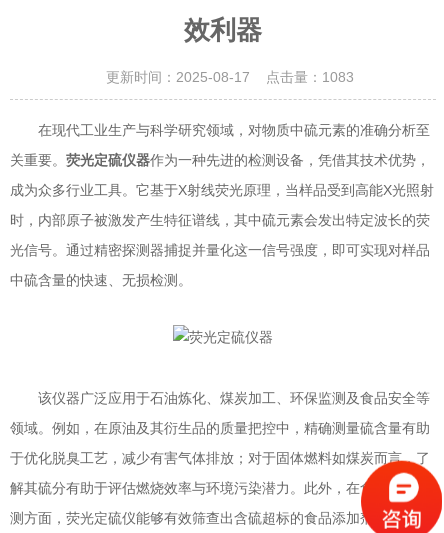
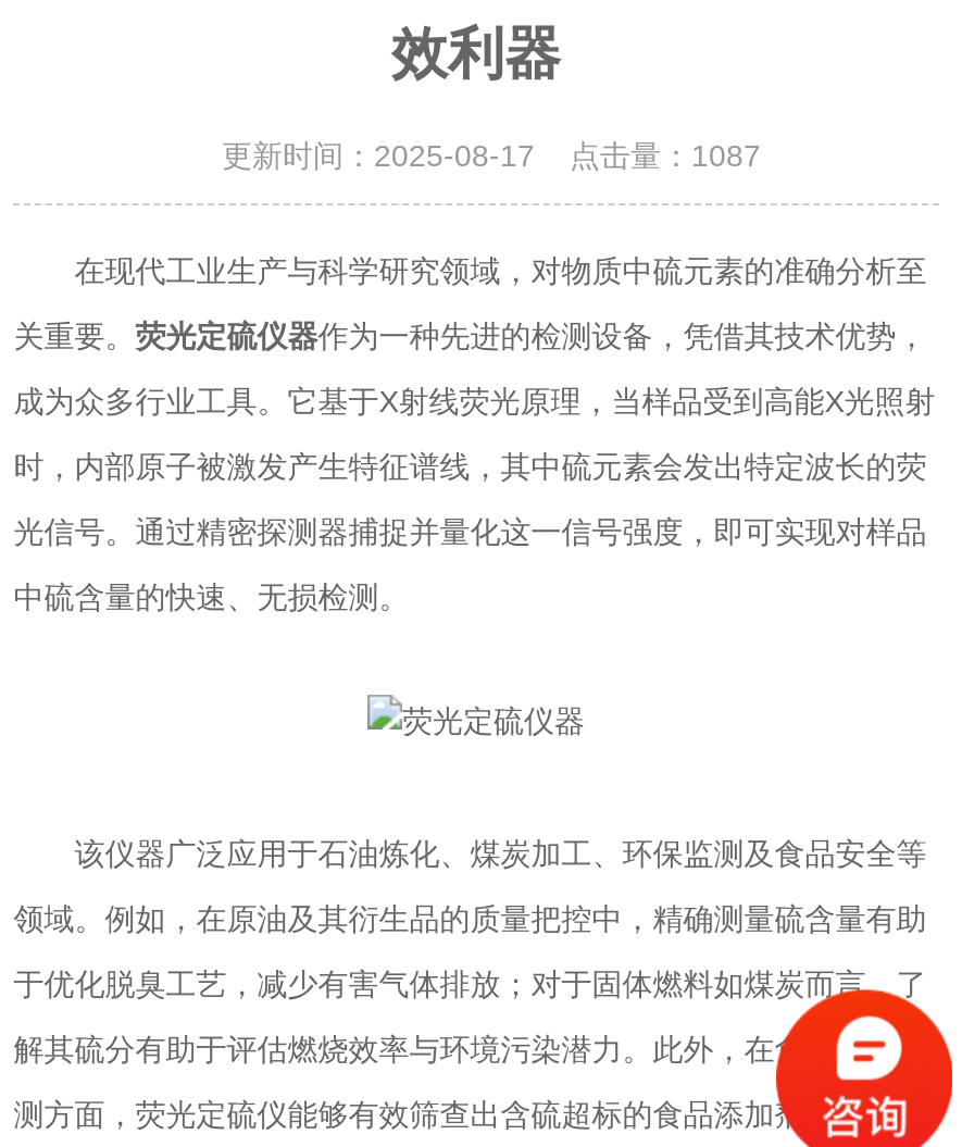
[92,69,354,85] 更新时间：2025-08-17 点击量：1083 -> [191,138,761,173] 更新时间：2025-08-17 点击量：1087

